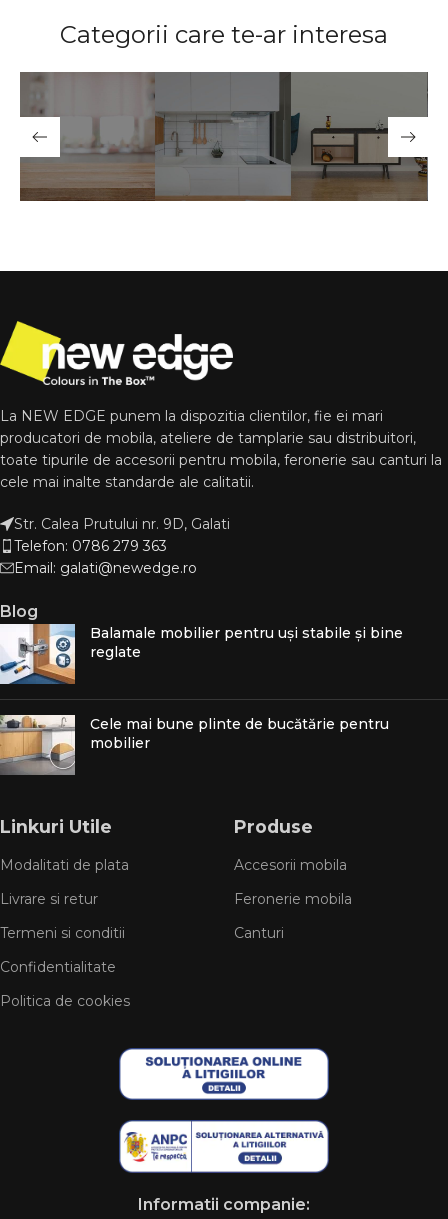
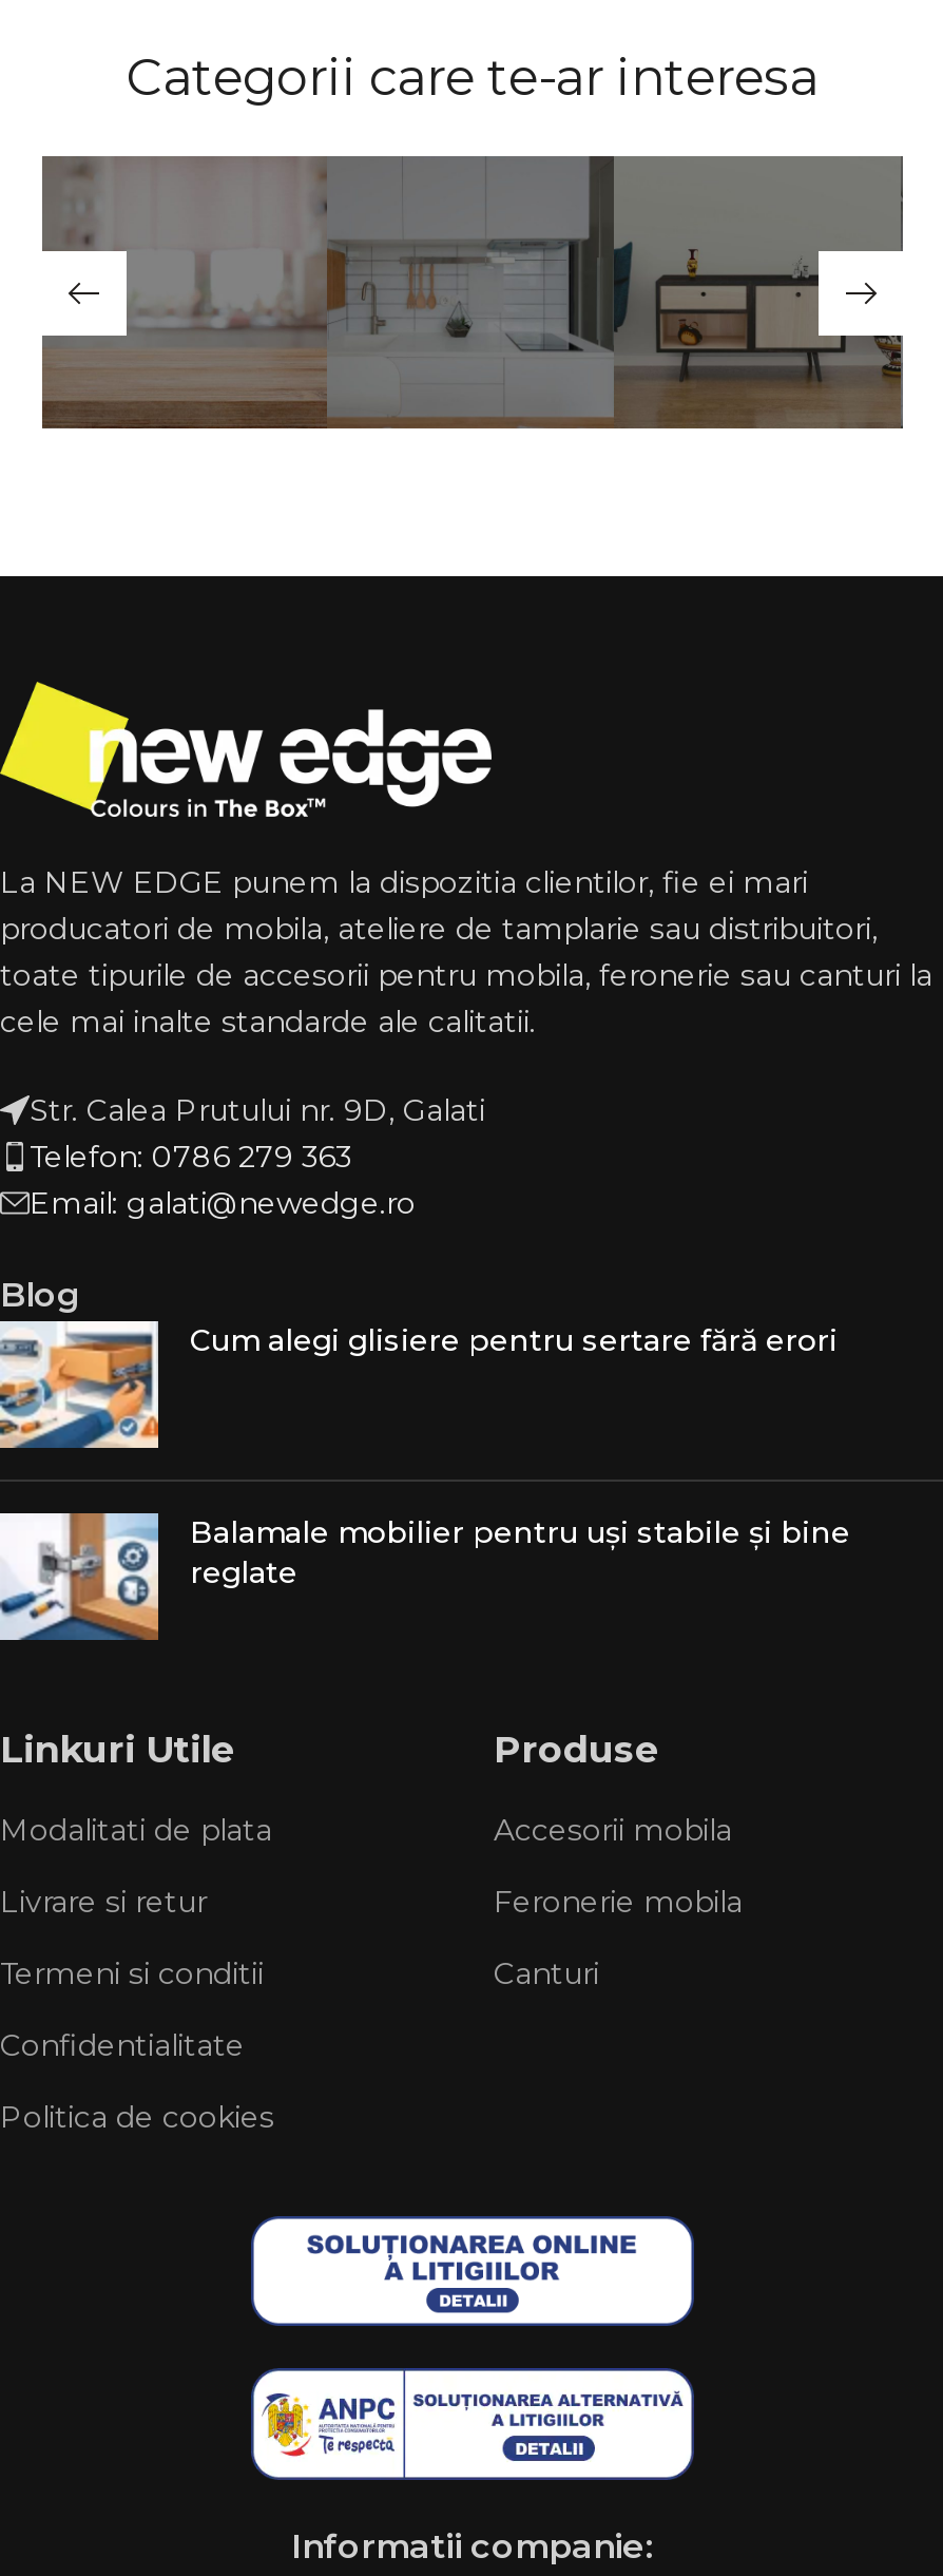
moved [0,623,403,685] -> [0,1511,850,1642]: [image] | Balamale mobilier pentru uși stabile și bine | reglate
none -> [6,1319,838,1450] [image] | Cum alegi glisiere pentru sertare fără erori
[3,714,389,775] [image] | Cele mai bune plinte de bucătărie pentru | mobilier -> none

